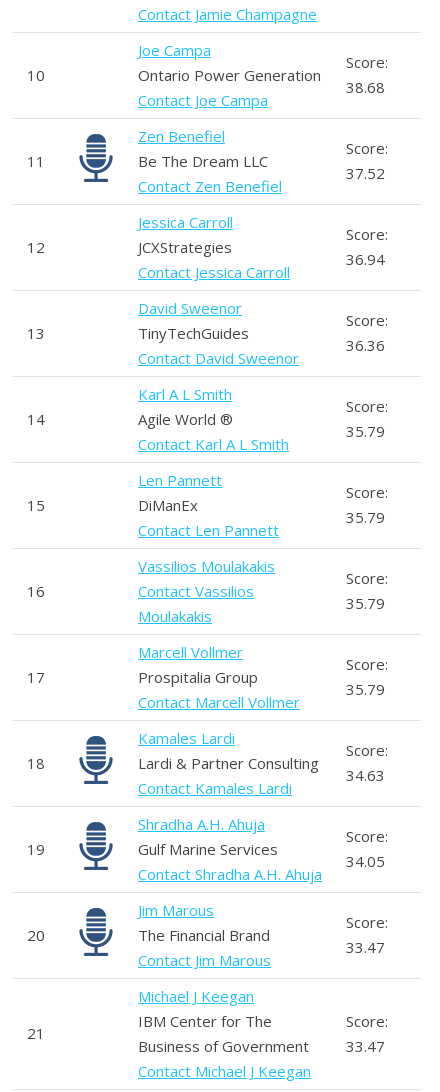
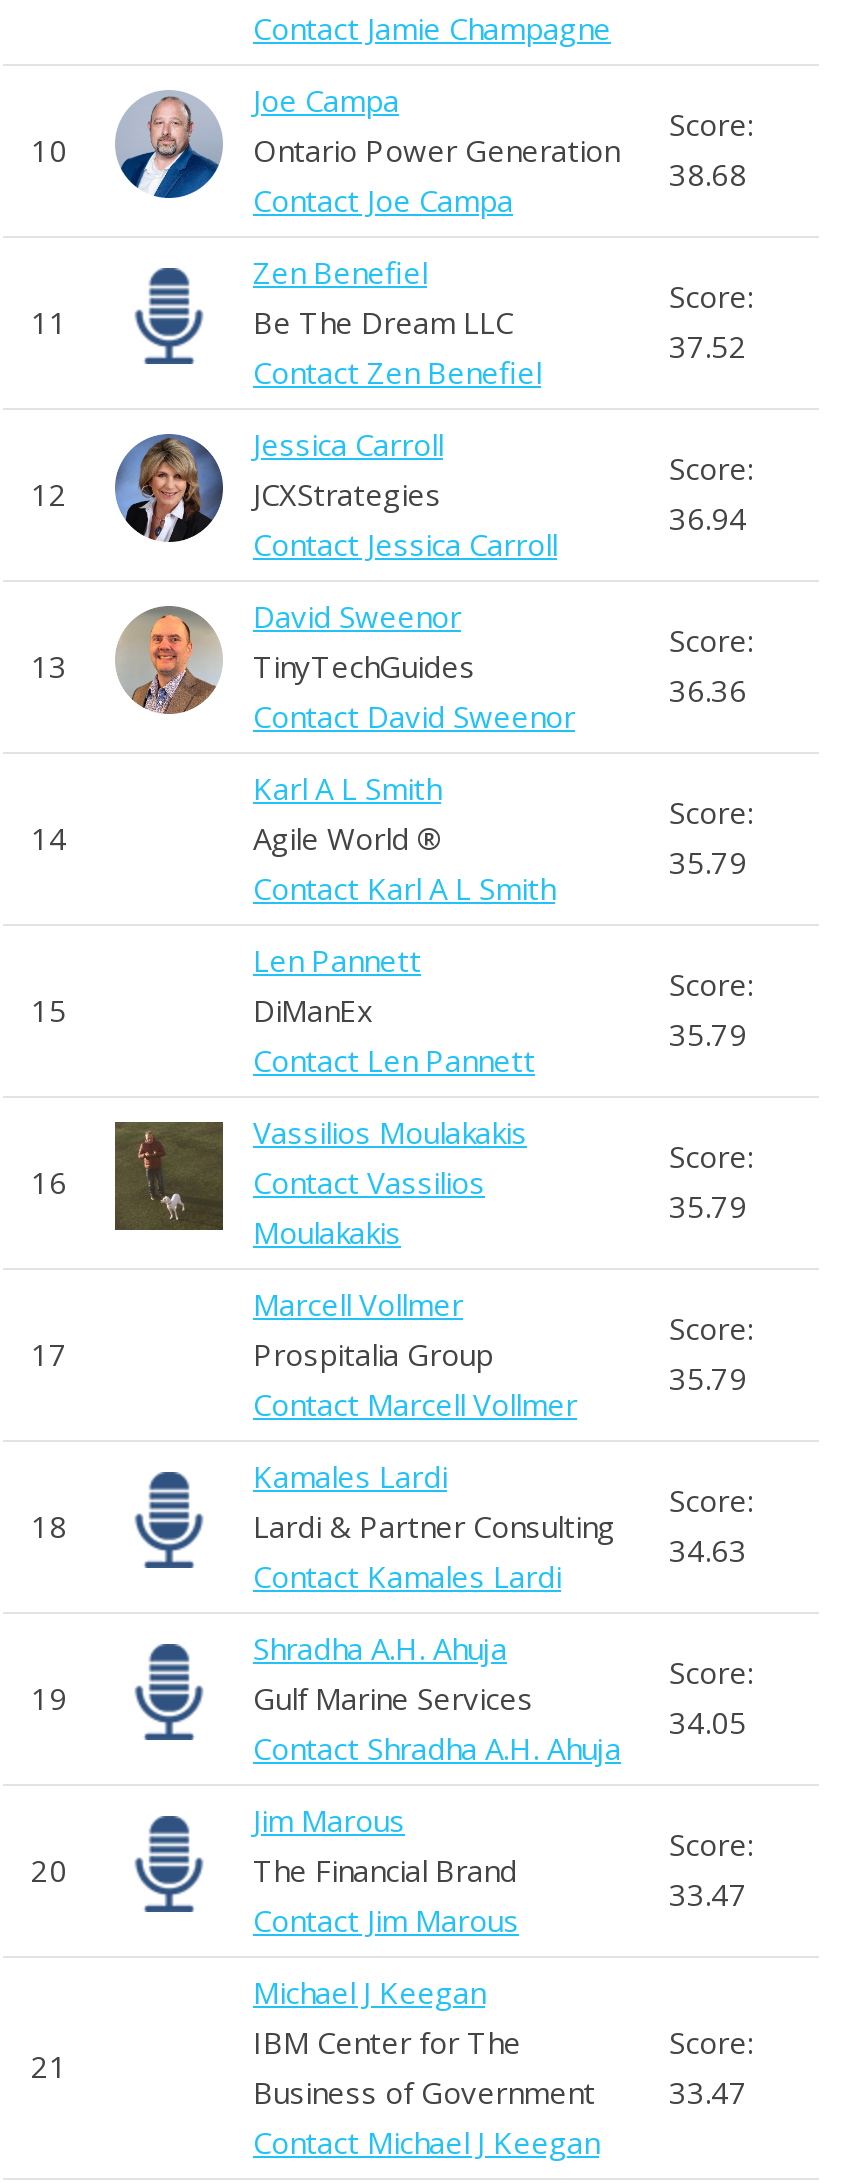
none -> [113,88,225,200] [image]
none -> [113,432,225,544] [image]
none -> [113,604,223,716] [image]
none -> [113,1120,225,1232] [image]

